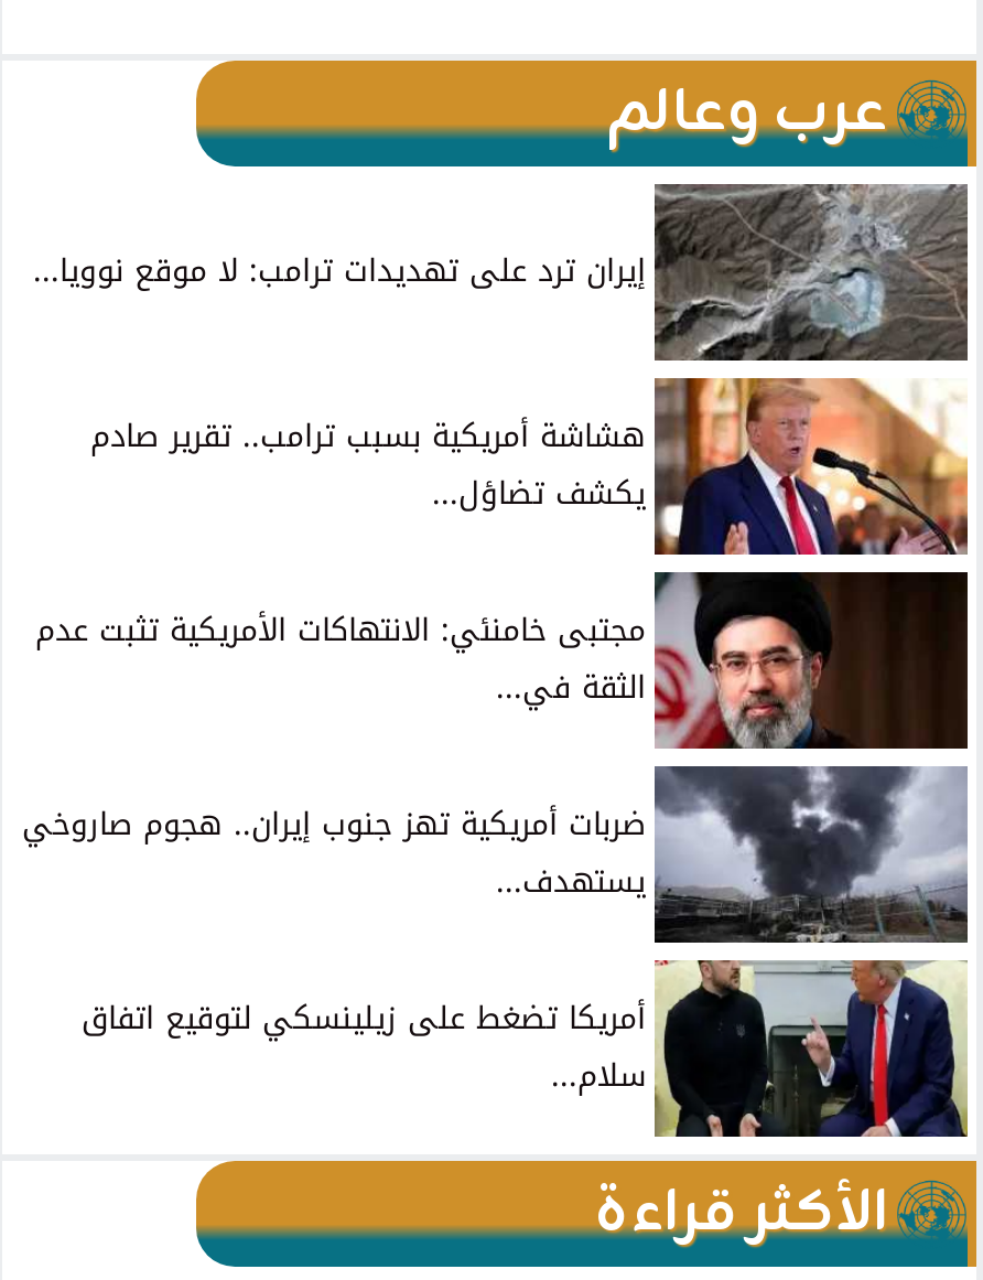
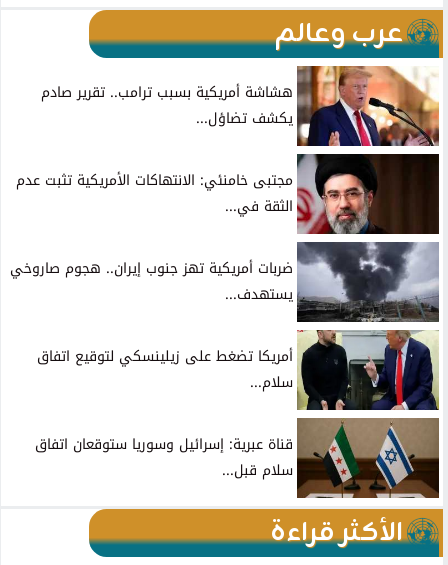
[33,182,970,363] [image] | إيران ترد على تهديدات ترامب: لا موقع نوويا... -> none
moved [22,407,646,1106] -> [10,79,293,396]: هشاشة أمريكية بسبب ترامب.. تقرير صادم | يكشف تضاؤل... | مجتبى خامنئي: الانتهاكات الأمريكية تثبت عدم | الثقة في... | ضربات أمريكية تهز جنوب إيران.. هجوم صاروخي | يستهدف... | أمريكا تضغط على زيلينسكي لتوقيع اتفاق | سلام...
none -> [35,418,440,499] [image] | قناة عبرية: إسرائيل وسوريا ستوقعان اتفاق | سلام قبل...

